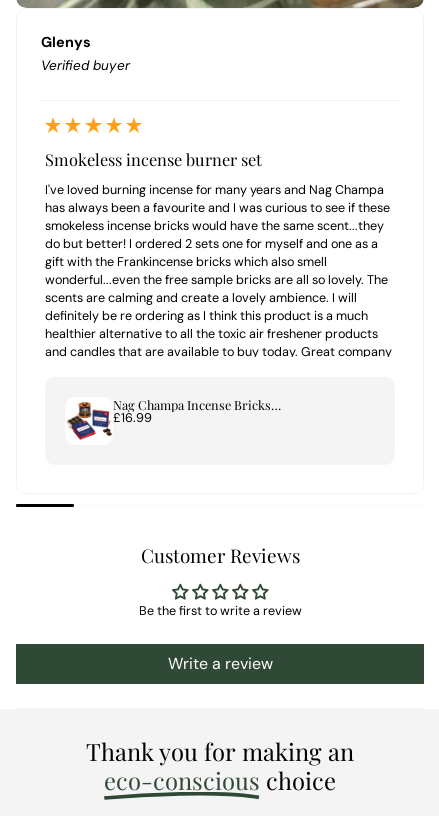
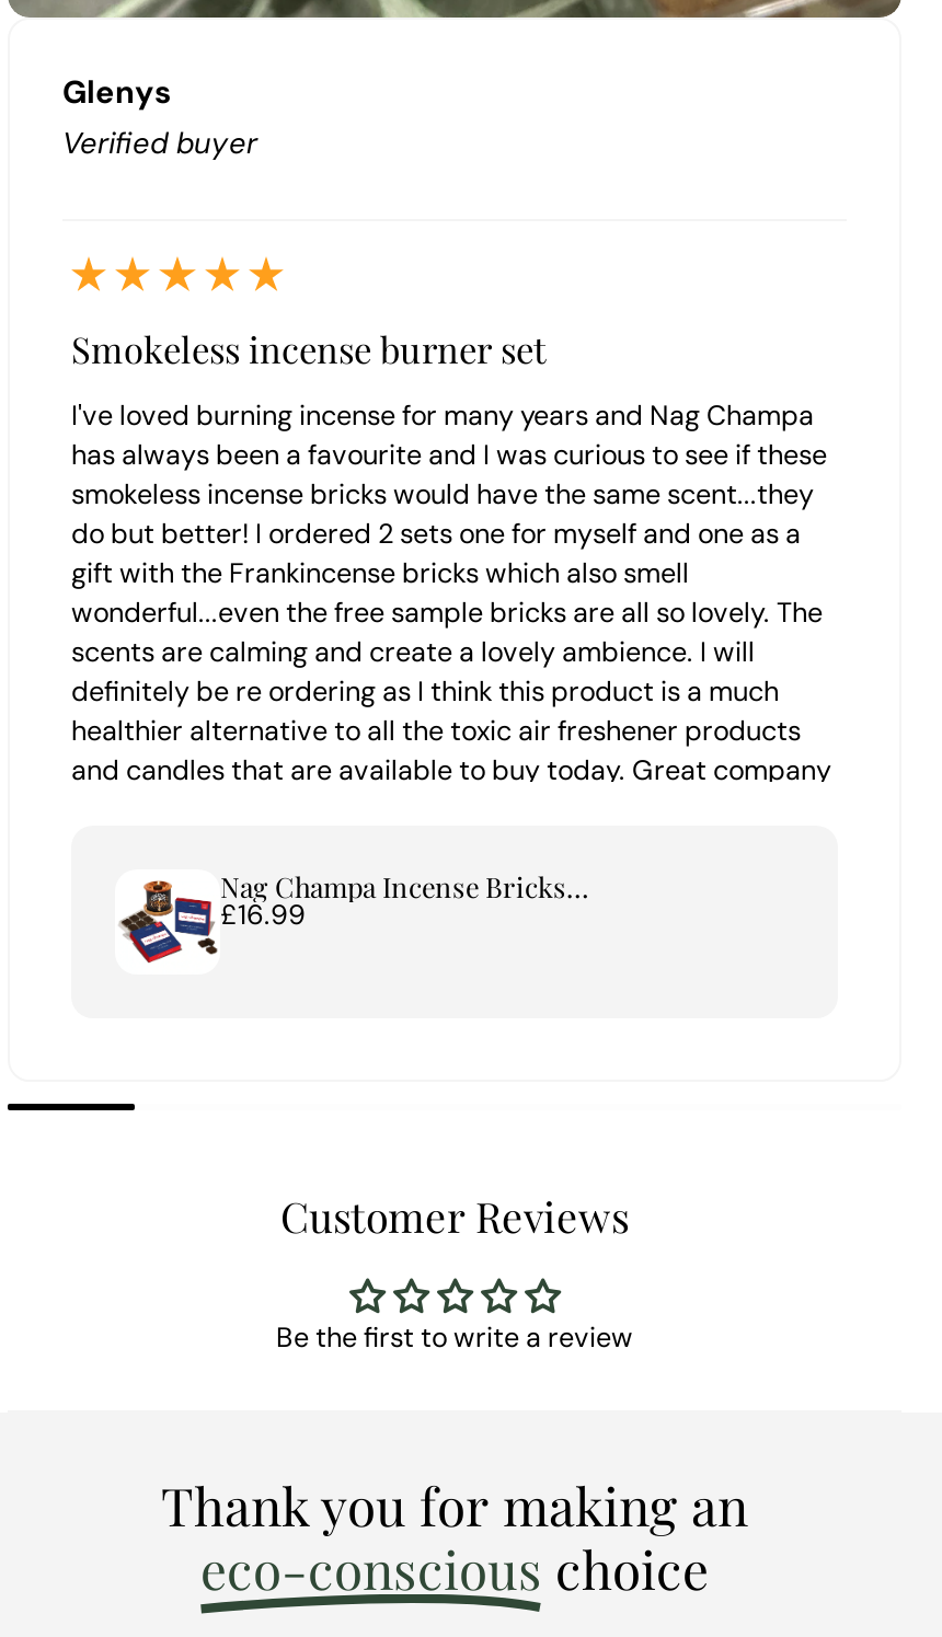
[167,653,272,674] Write a review -> none

